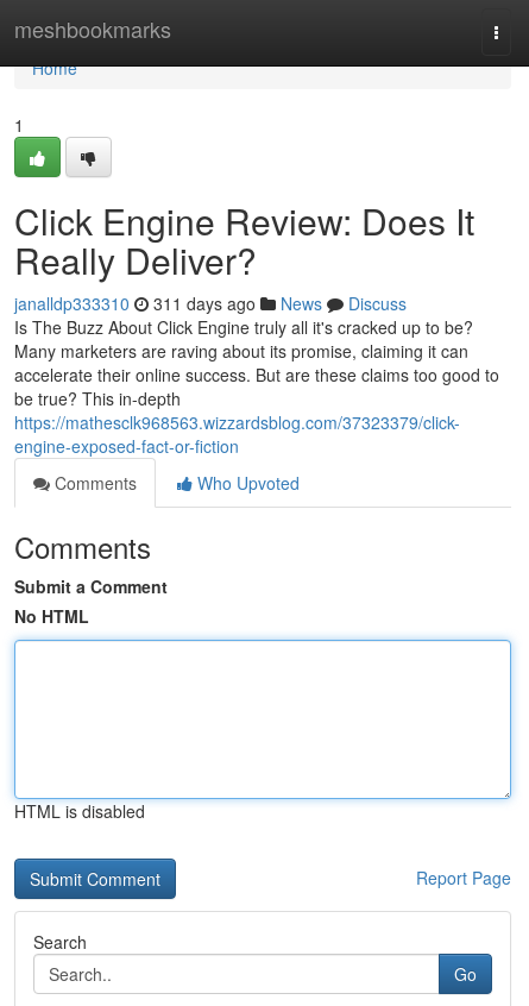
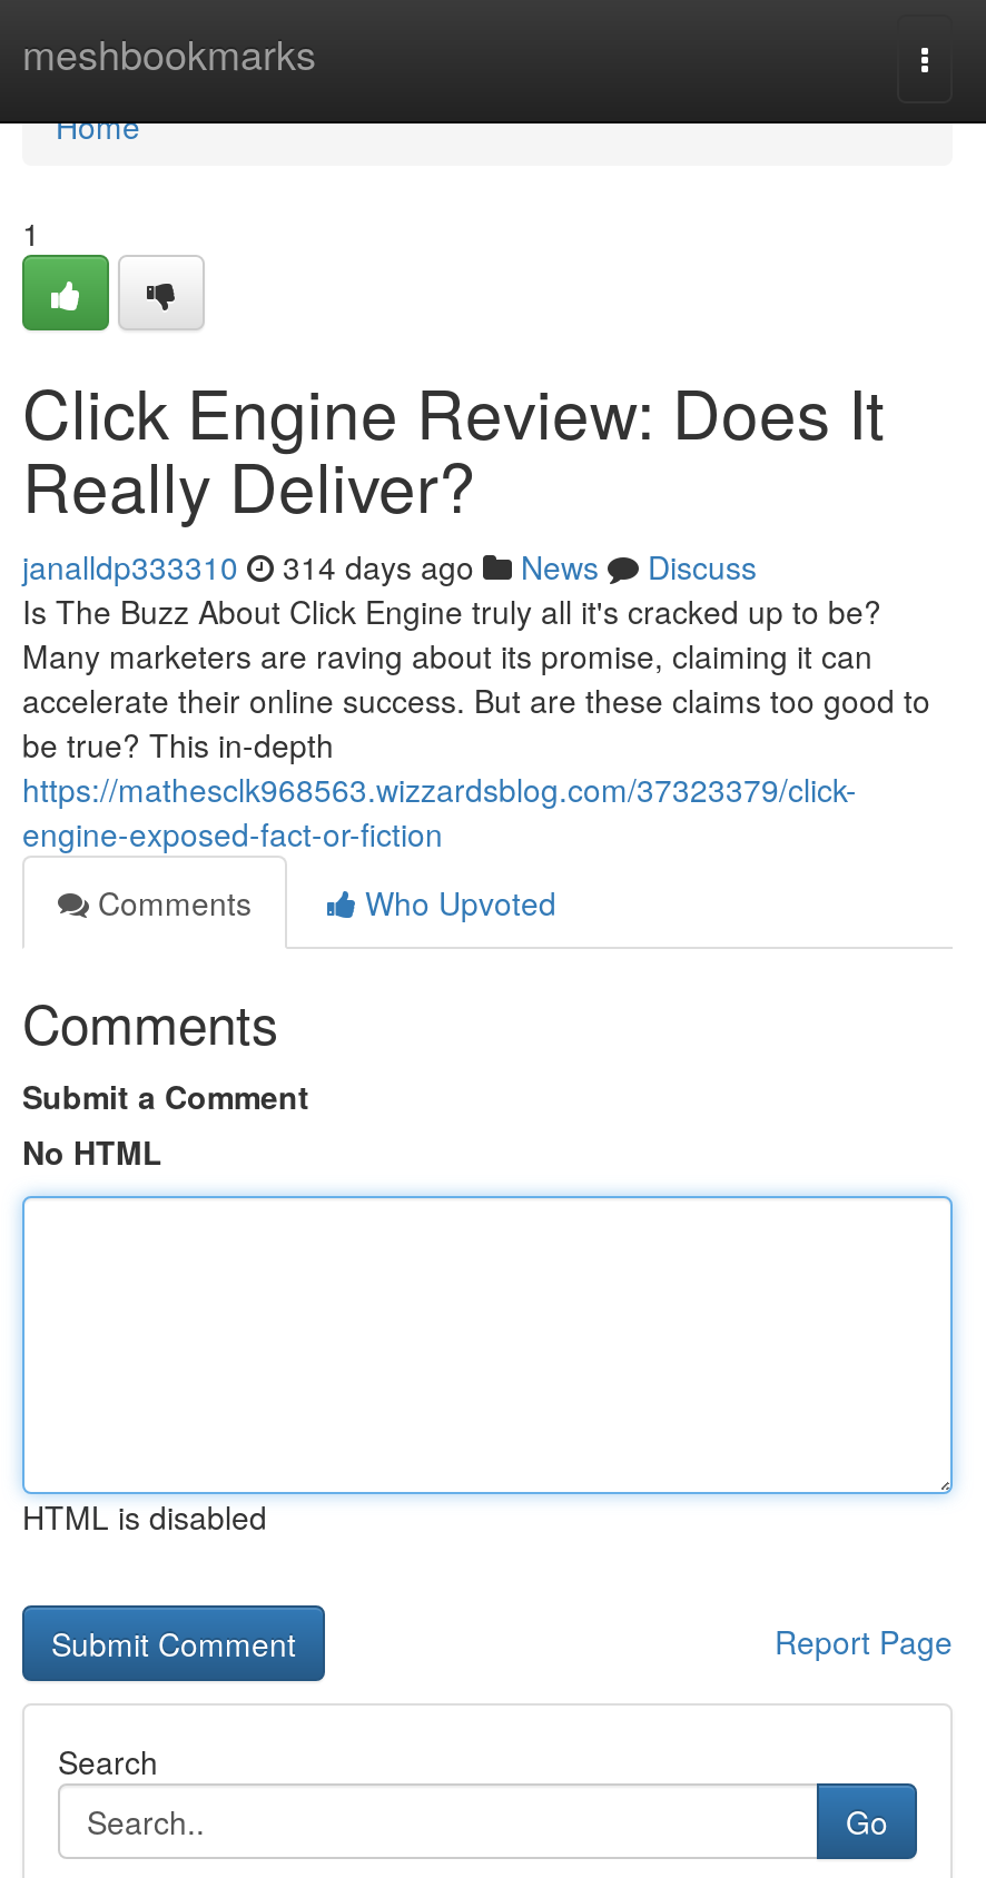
[14,291,407,315] janalldp333310 311 days ago News Discuss -> [22,544,757,589] janalldp333310 314 days ago News Discuss

